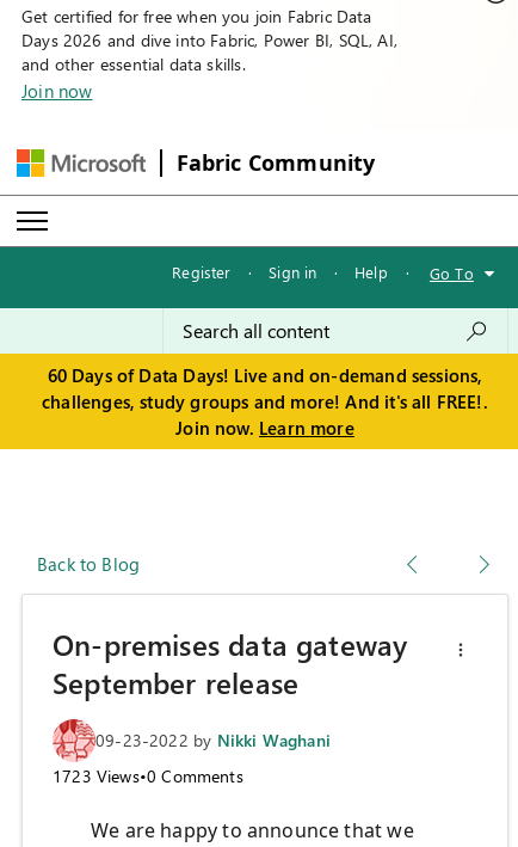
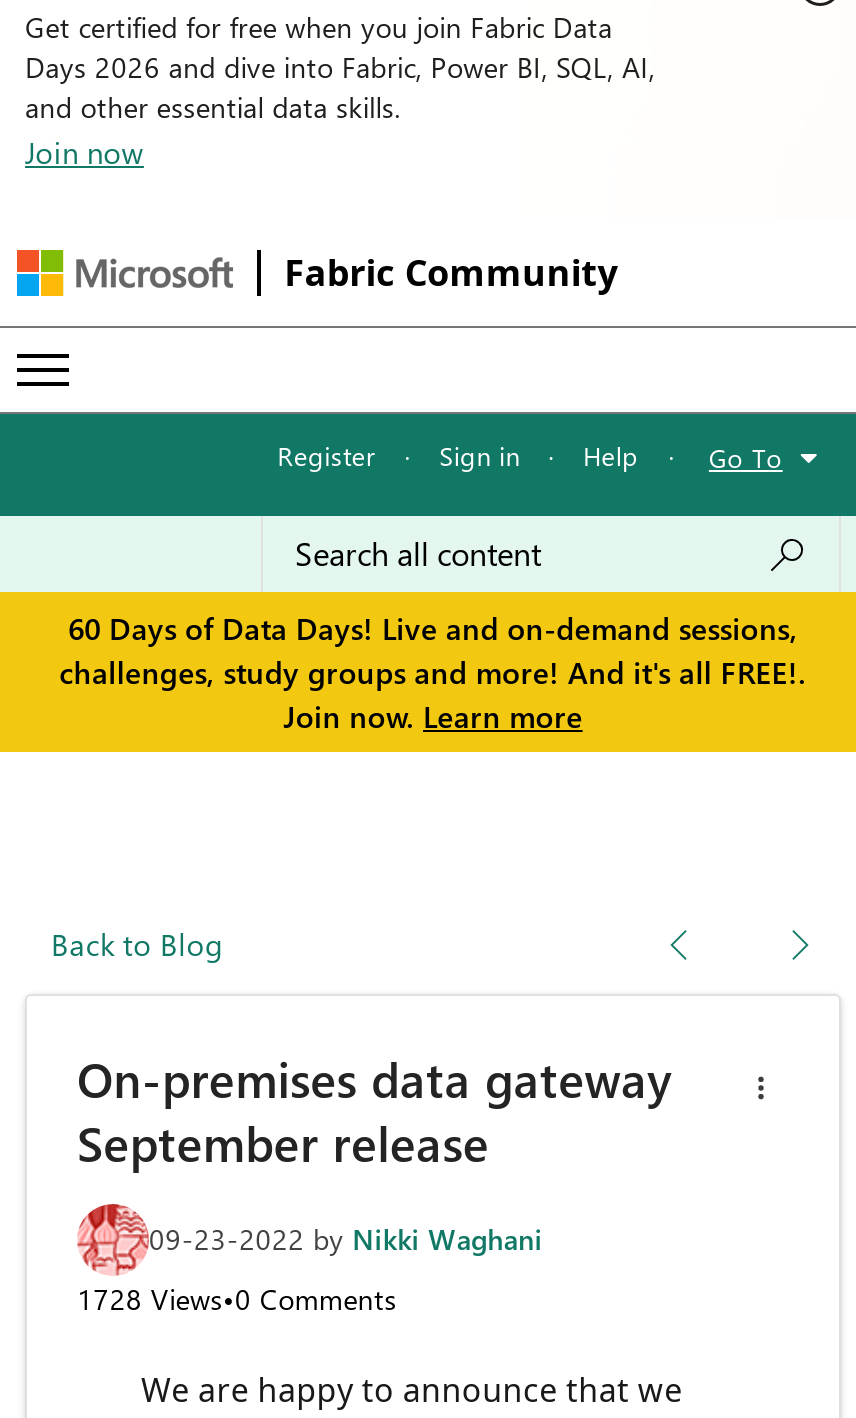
[53,765,243,788] 1723 Views•0 Comments -> [77,1281,397,1319] 1728 Views•0 Comments

